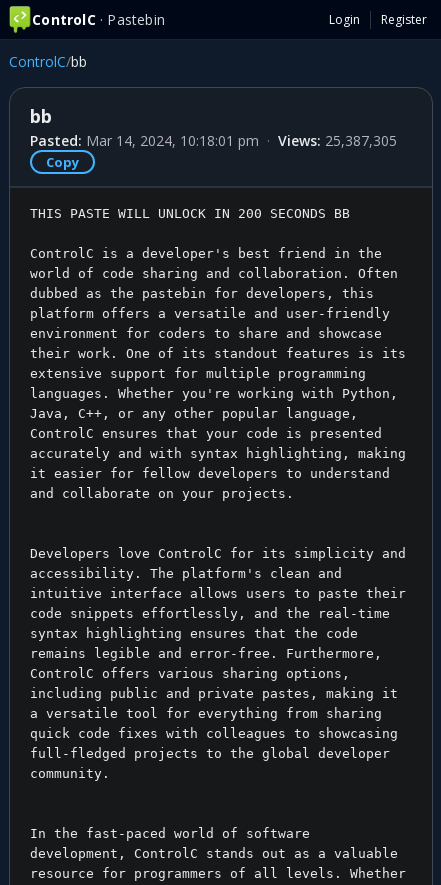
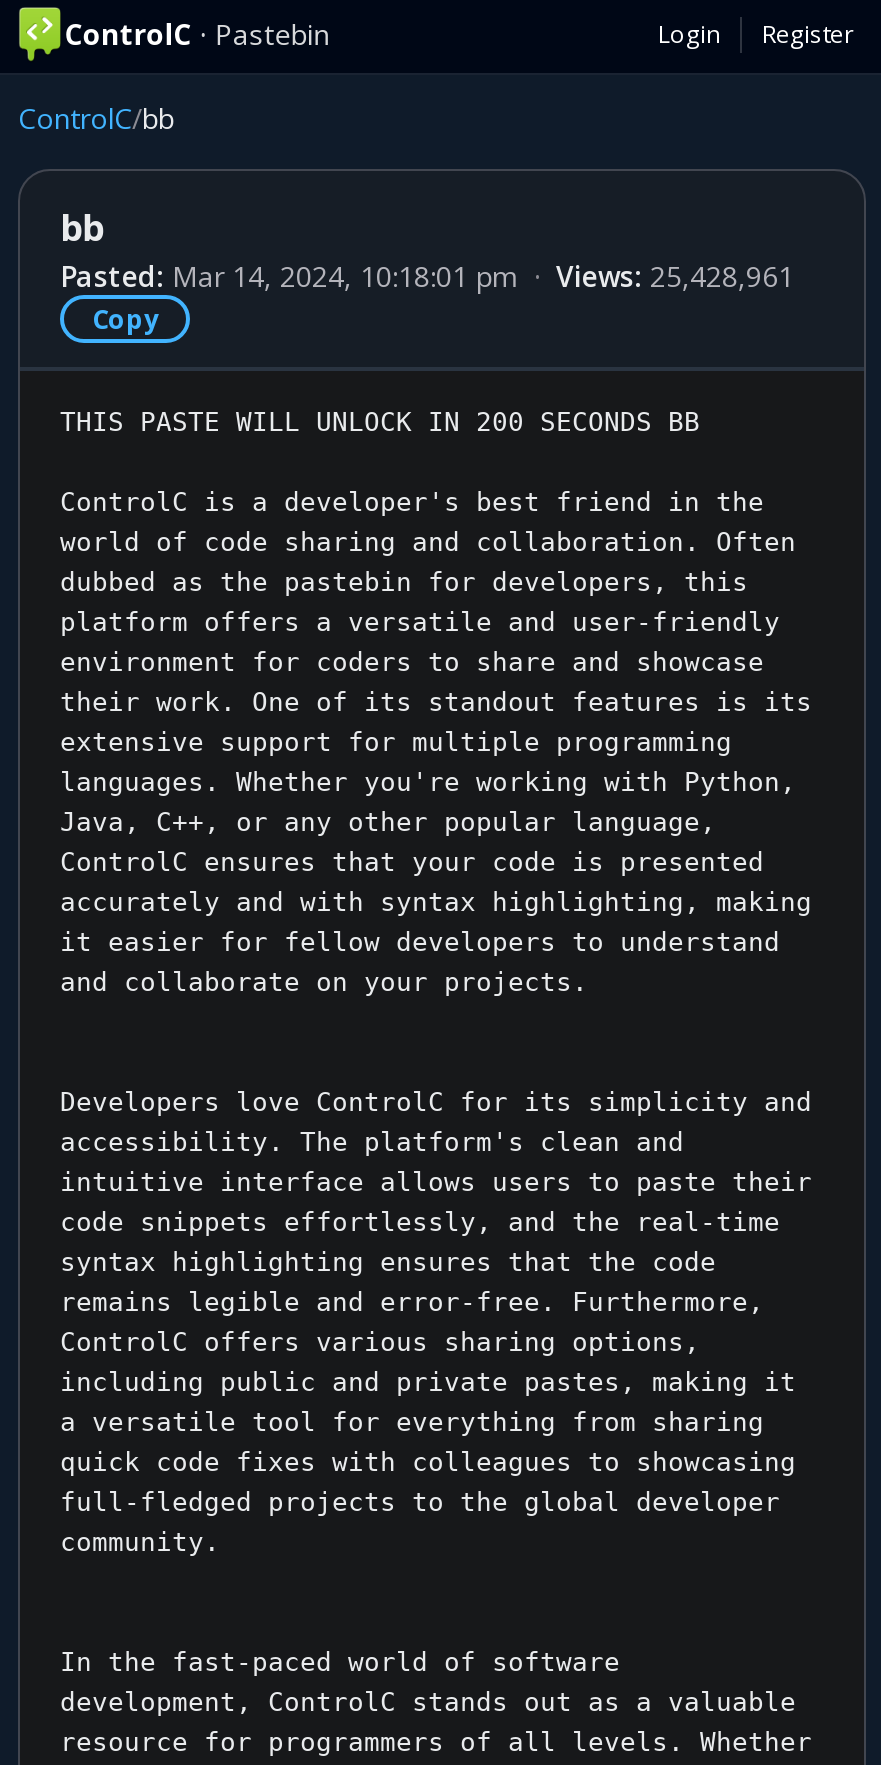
[30,131,397,150] Pasted: Mar 14, 2024, 10:18:01 pm · Views: 25,387,305 -> [60,257,794,295] Pasted: Mar 14, 2024, 10:18:01 pm · Views: 25,428,961

